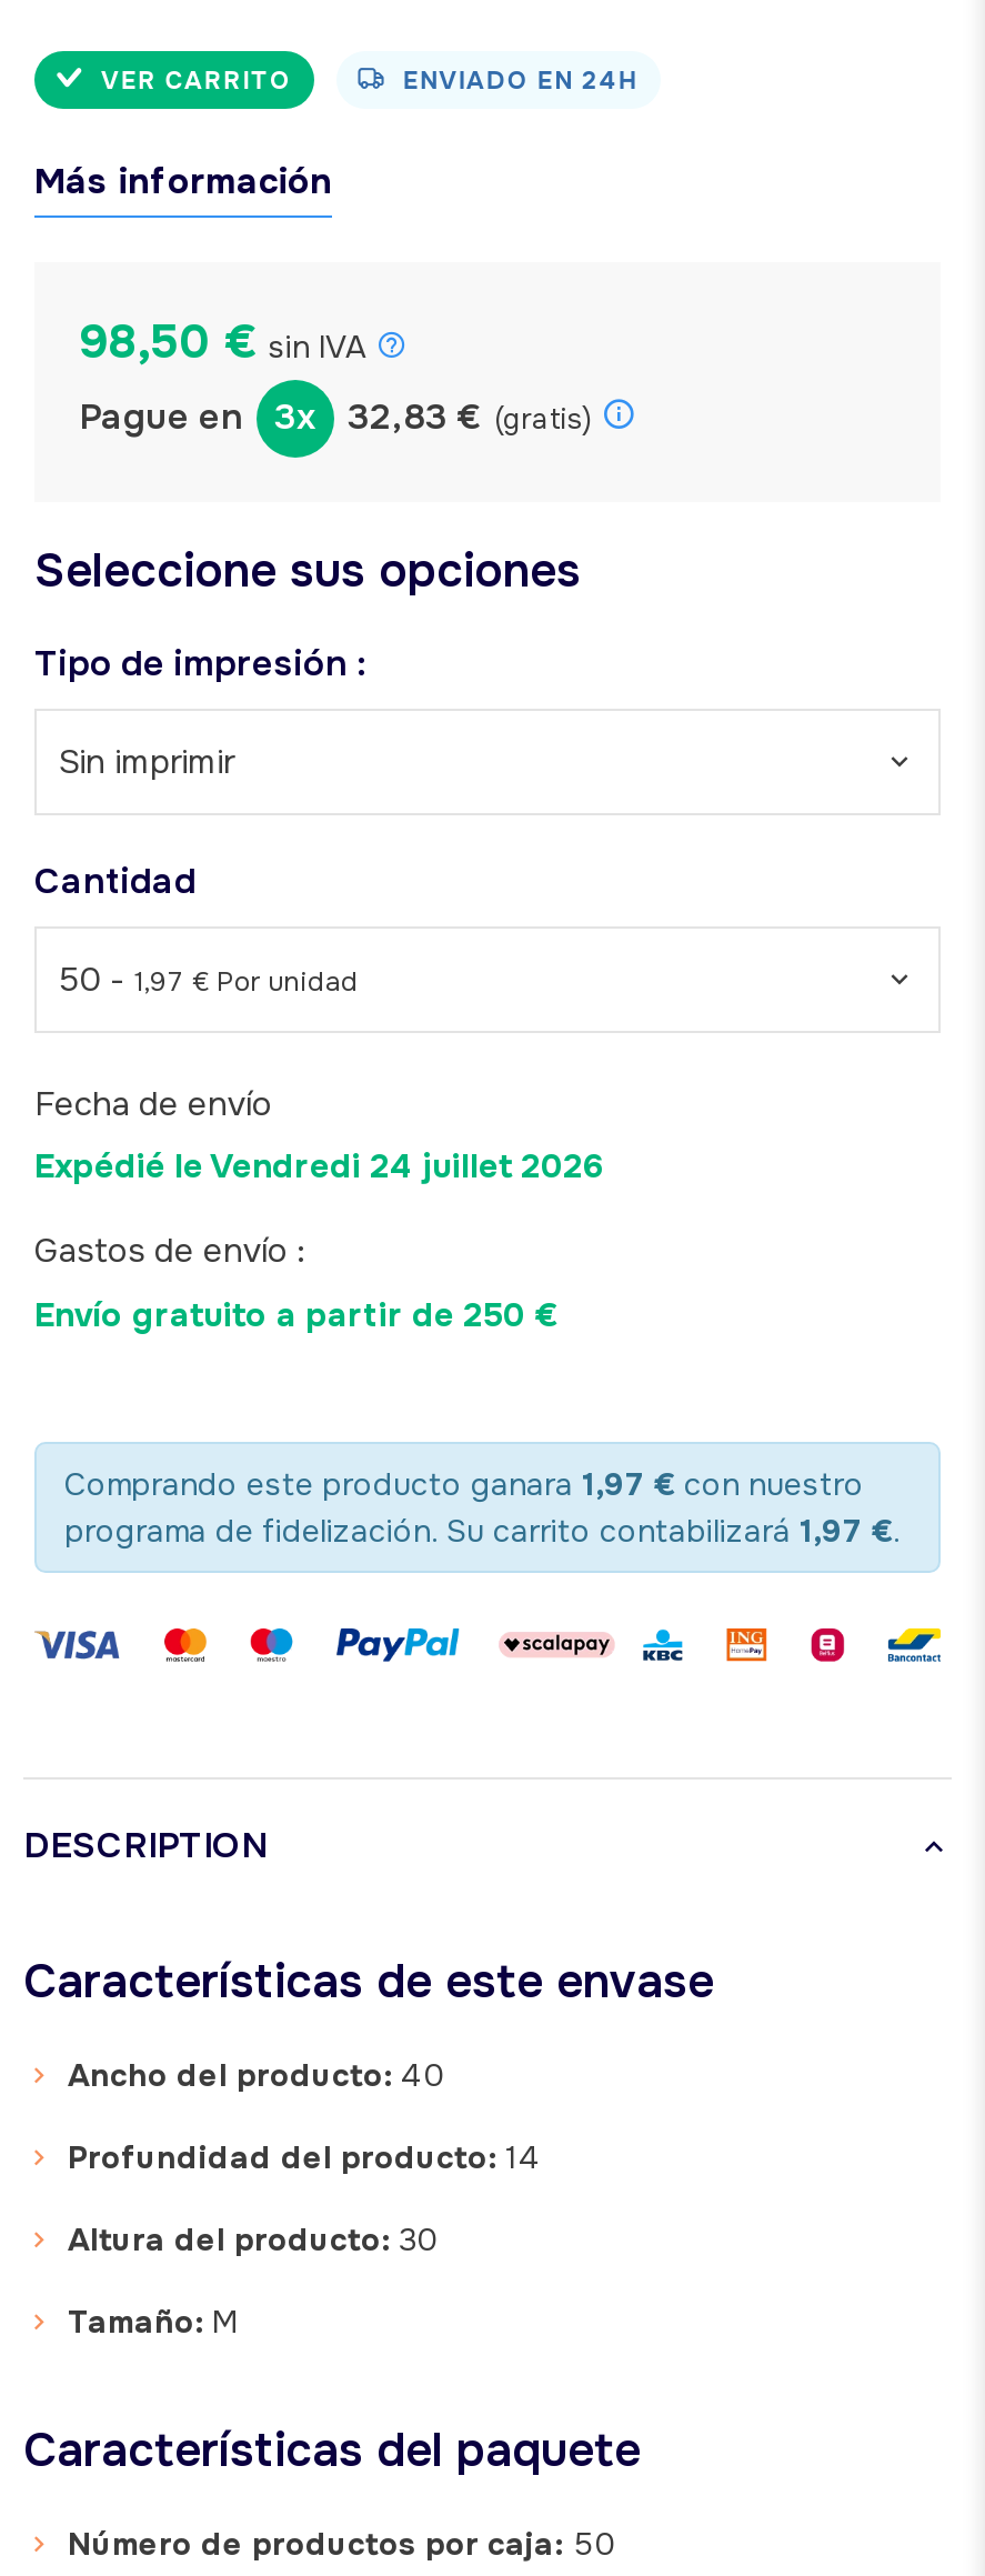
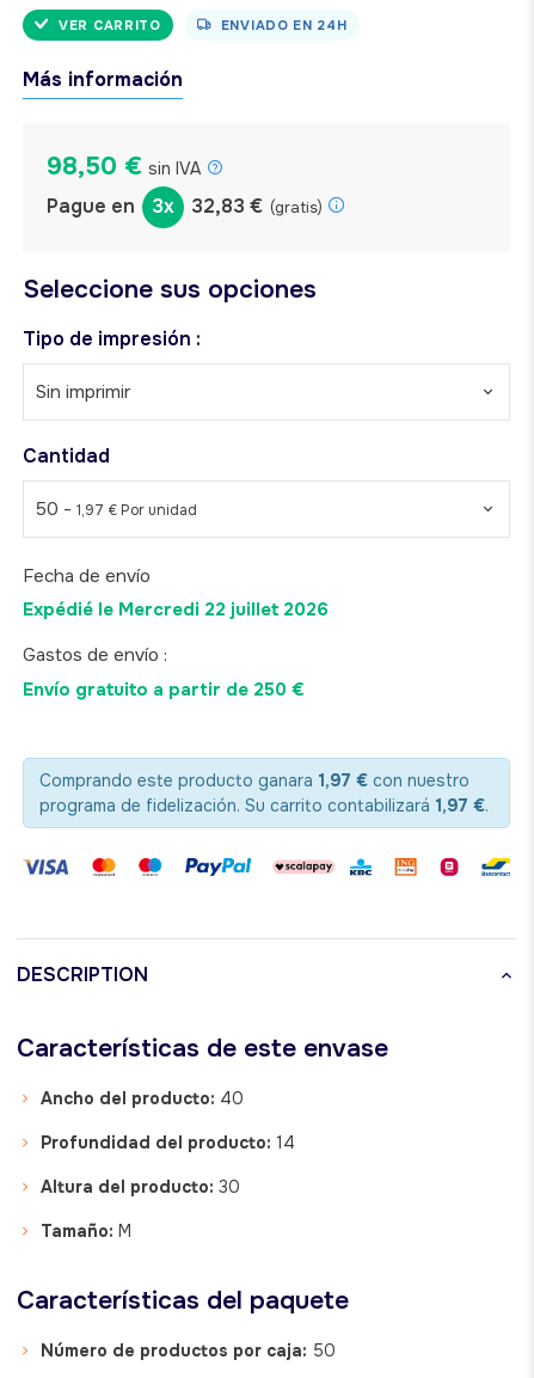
[34,1145,605,1189] Expédié le Vendredi 24 juillet 2026 -> [23,598,329,622] Expédié le Mercredi 22 juillet 2026

